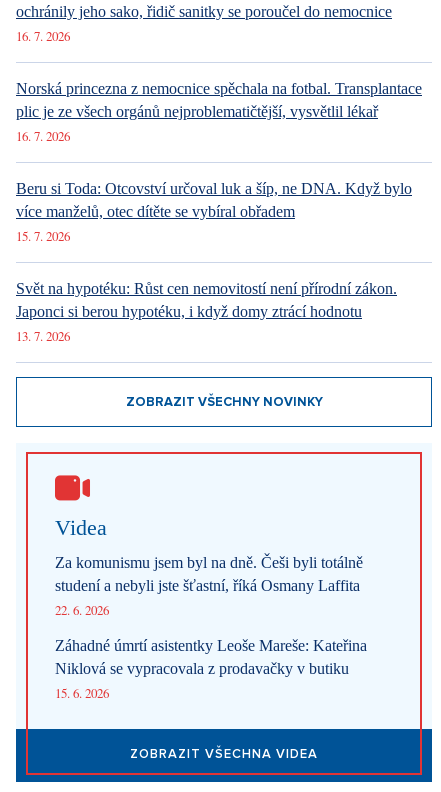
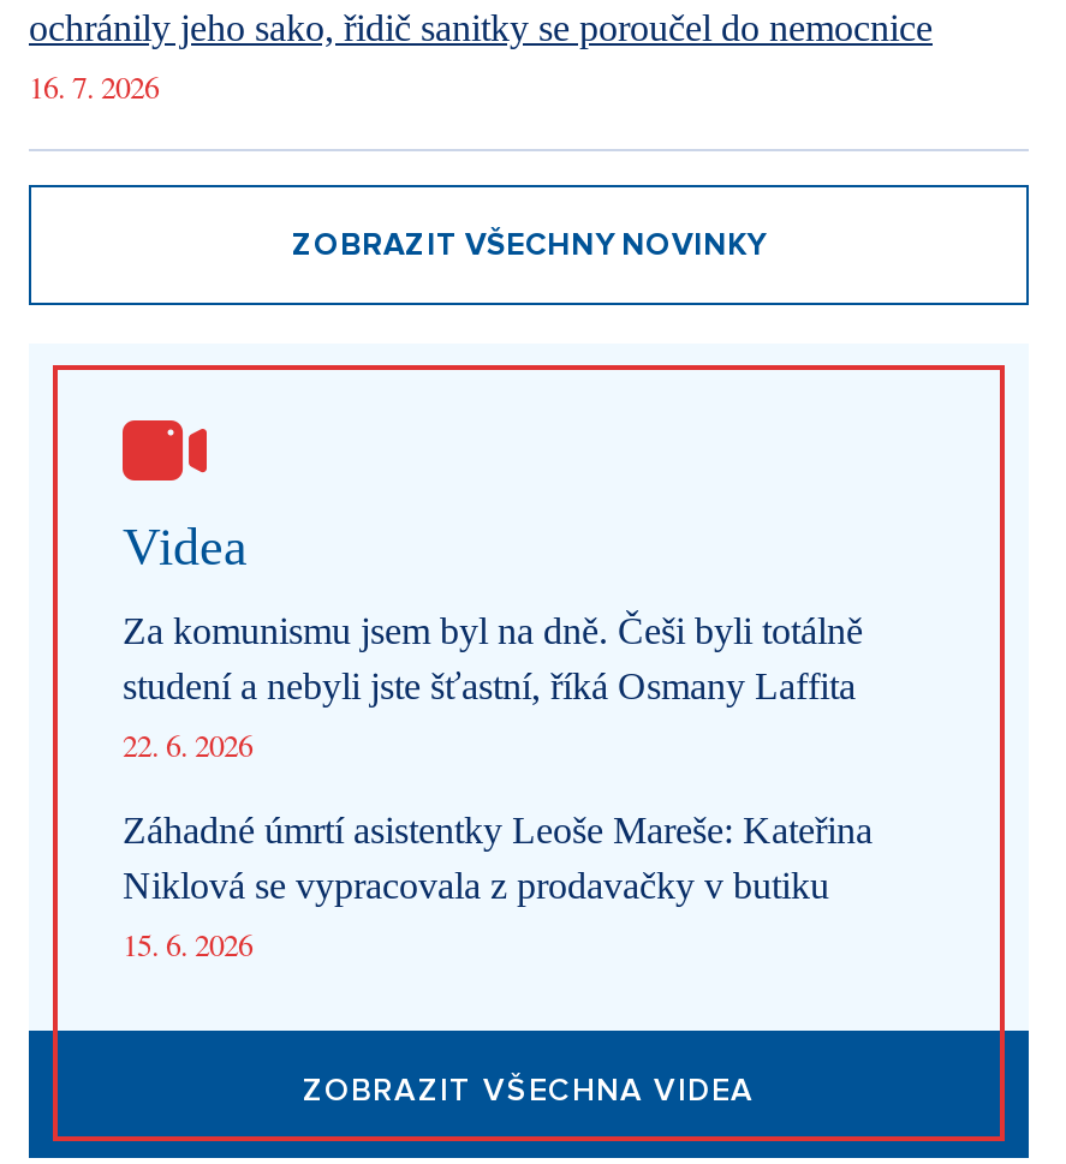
[16,80,422,345] Norská princezna z nemocnice spěchala na fotbal. Transplantace | plic je ze všech orgánů nejproblematičtější, vysvětlil lékař | 16. 7. 2026 | Beru si Toda: Otcovství určoval luk a šíp, ne DNA. Když bylo | více manželů, otec dítěte se vybíral obřadem | 15. 7. 2026 | Svět na hypotéku: Růst cen nemovitostí není přírodní zákon. | Japonci si berou hypotéku, i když domy ztrácí hodnotu | 13. 7. 2026 -> none

